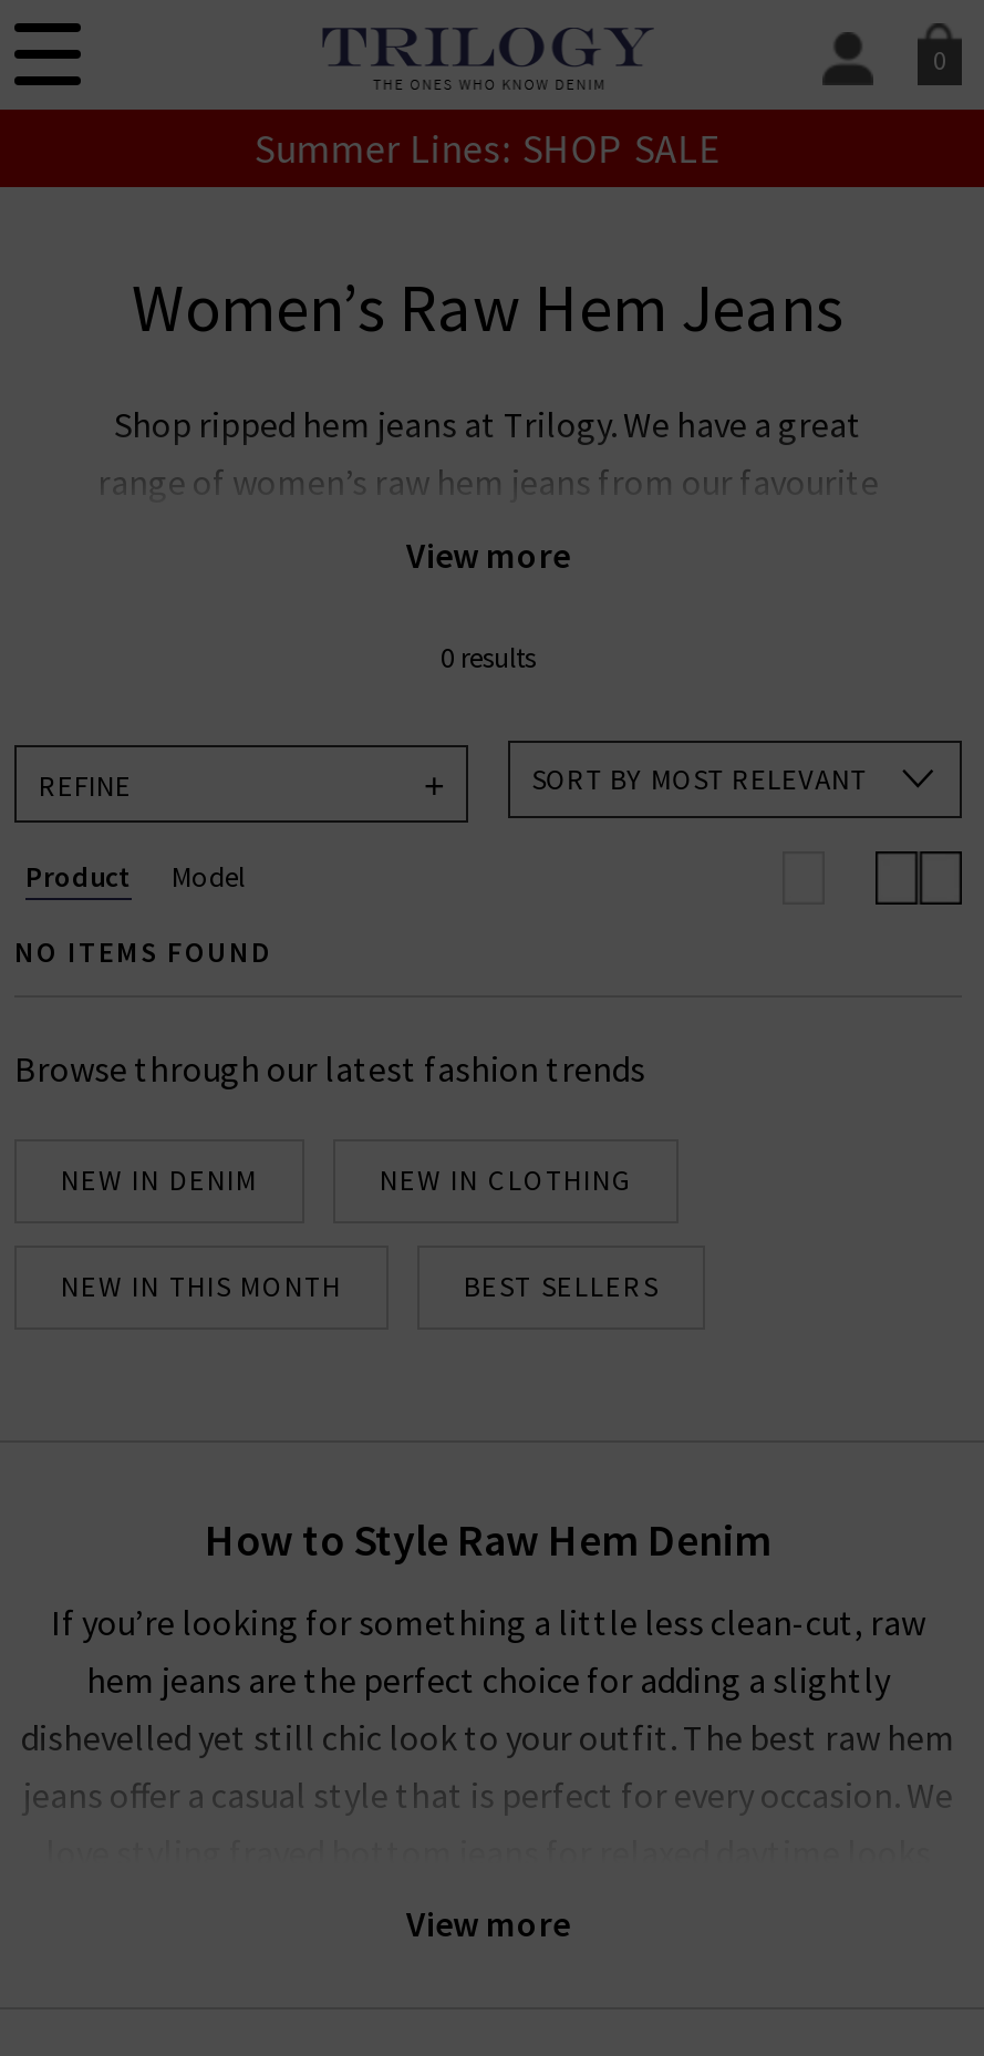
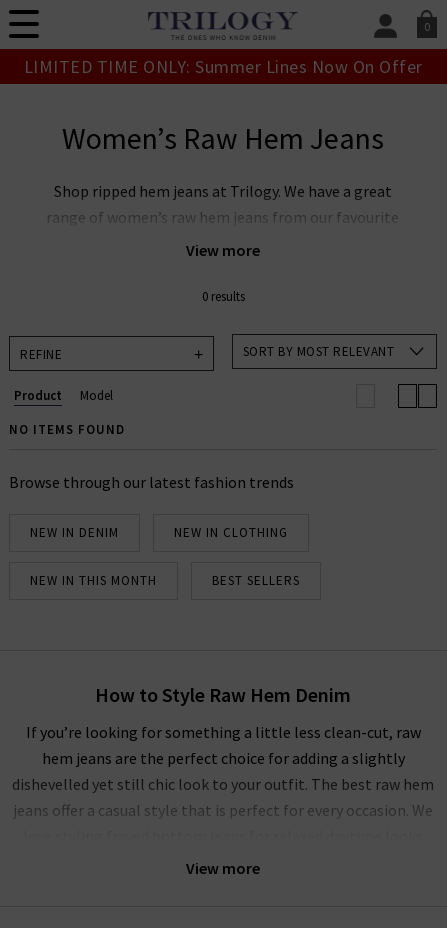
[254,123,722,174] Summer Lines: SHOP SALE -> [23,55,422,78] LIMITED TIME ONLY: Summer Lines Now On Offer

